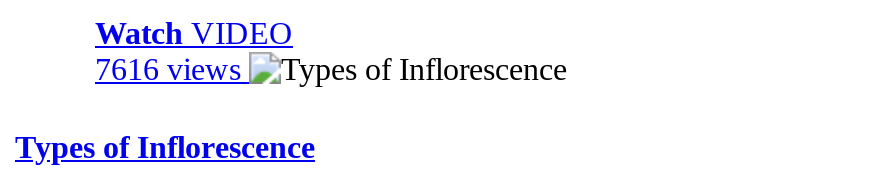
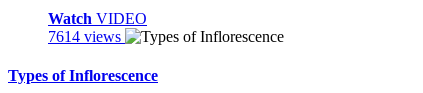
[95,52,249,86] 7616 views -> [48,28,125,45] 7614 views

